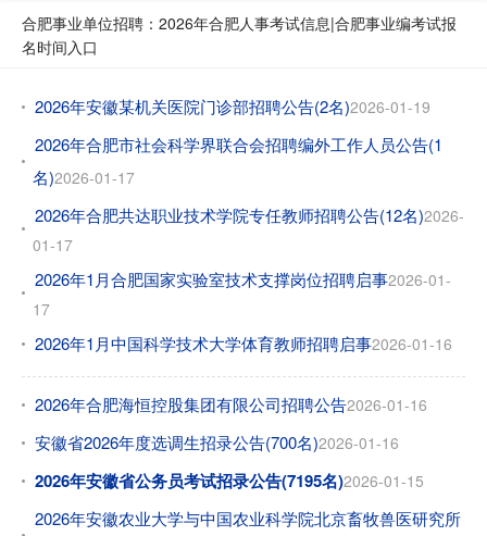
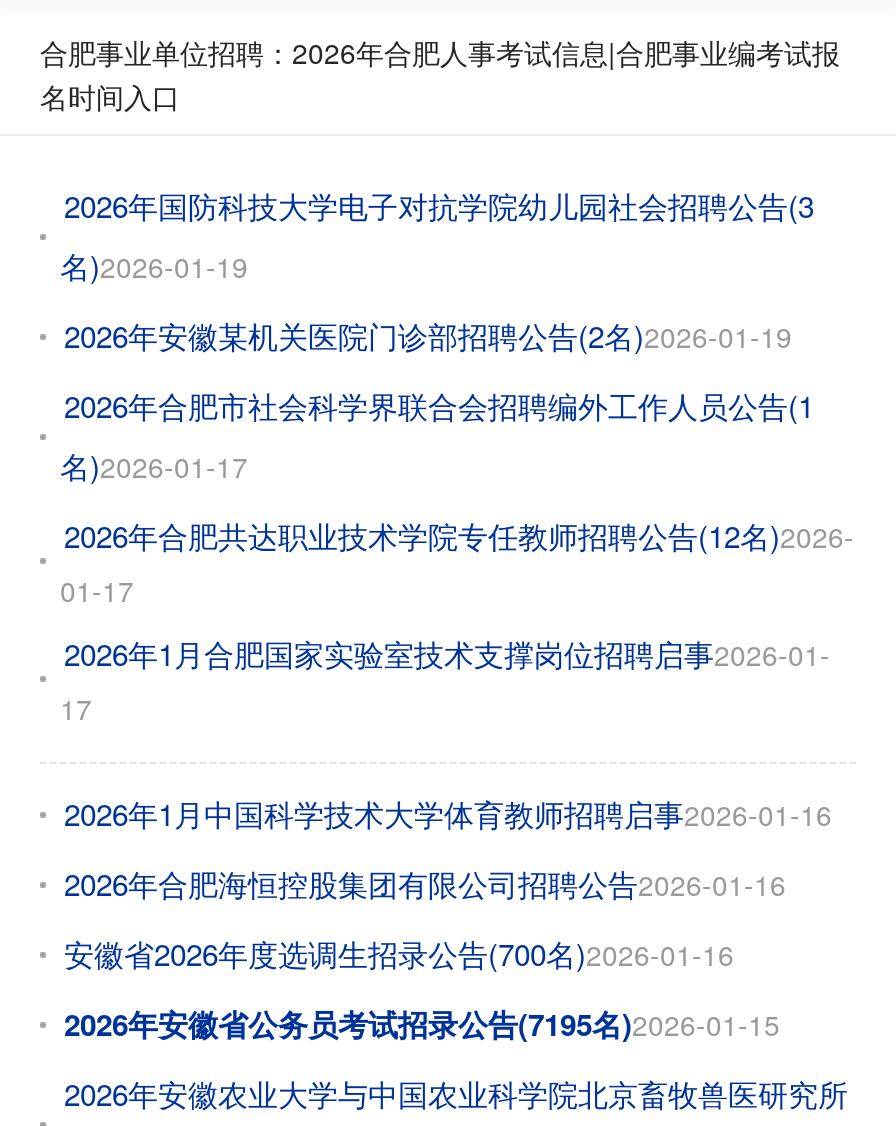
none -> [60,185,814,287] 2026年国防科技大学电子对抗学院幼儿园社会招聘公告(3 | 名)2026-01-19
moved [35,332,452,355] -> [64,793,832,835]: 2026年1月中国科学技术大学体育教师招聘启事2026-01-16

